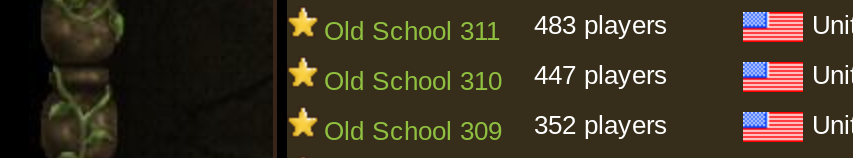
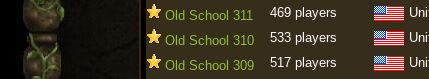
[324,10,668,46] Old School 311 483 players -> [164,5,336,23] Old School 311 469 players
[324,60,668,96] Old School 310 447 players -> [164,30,336,48] Old School 310 533 players
[324,110,668,146] Old School 309 352 players -> [164,55,336,73] Old School 309 517 players

